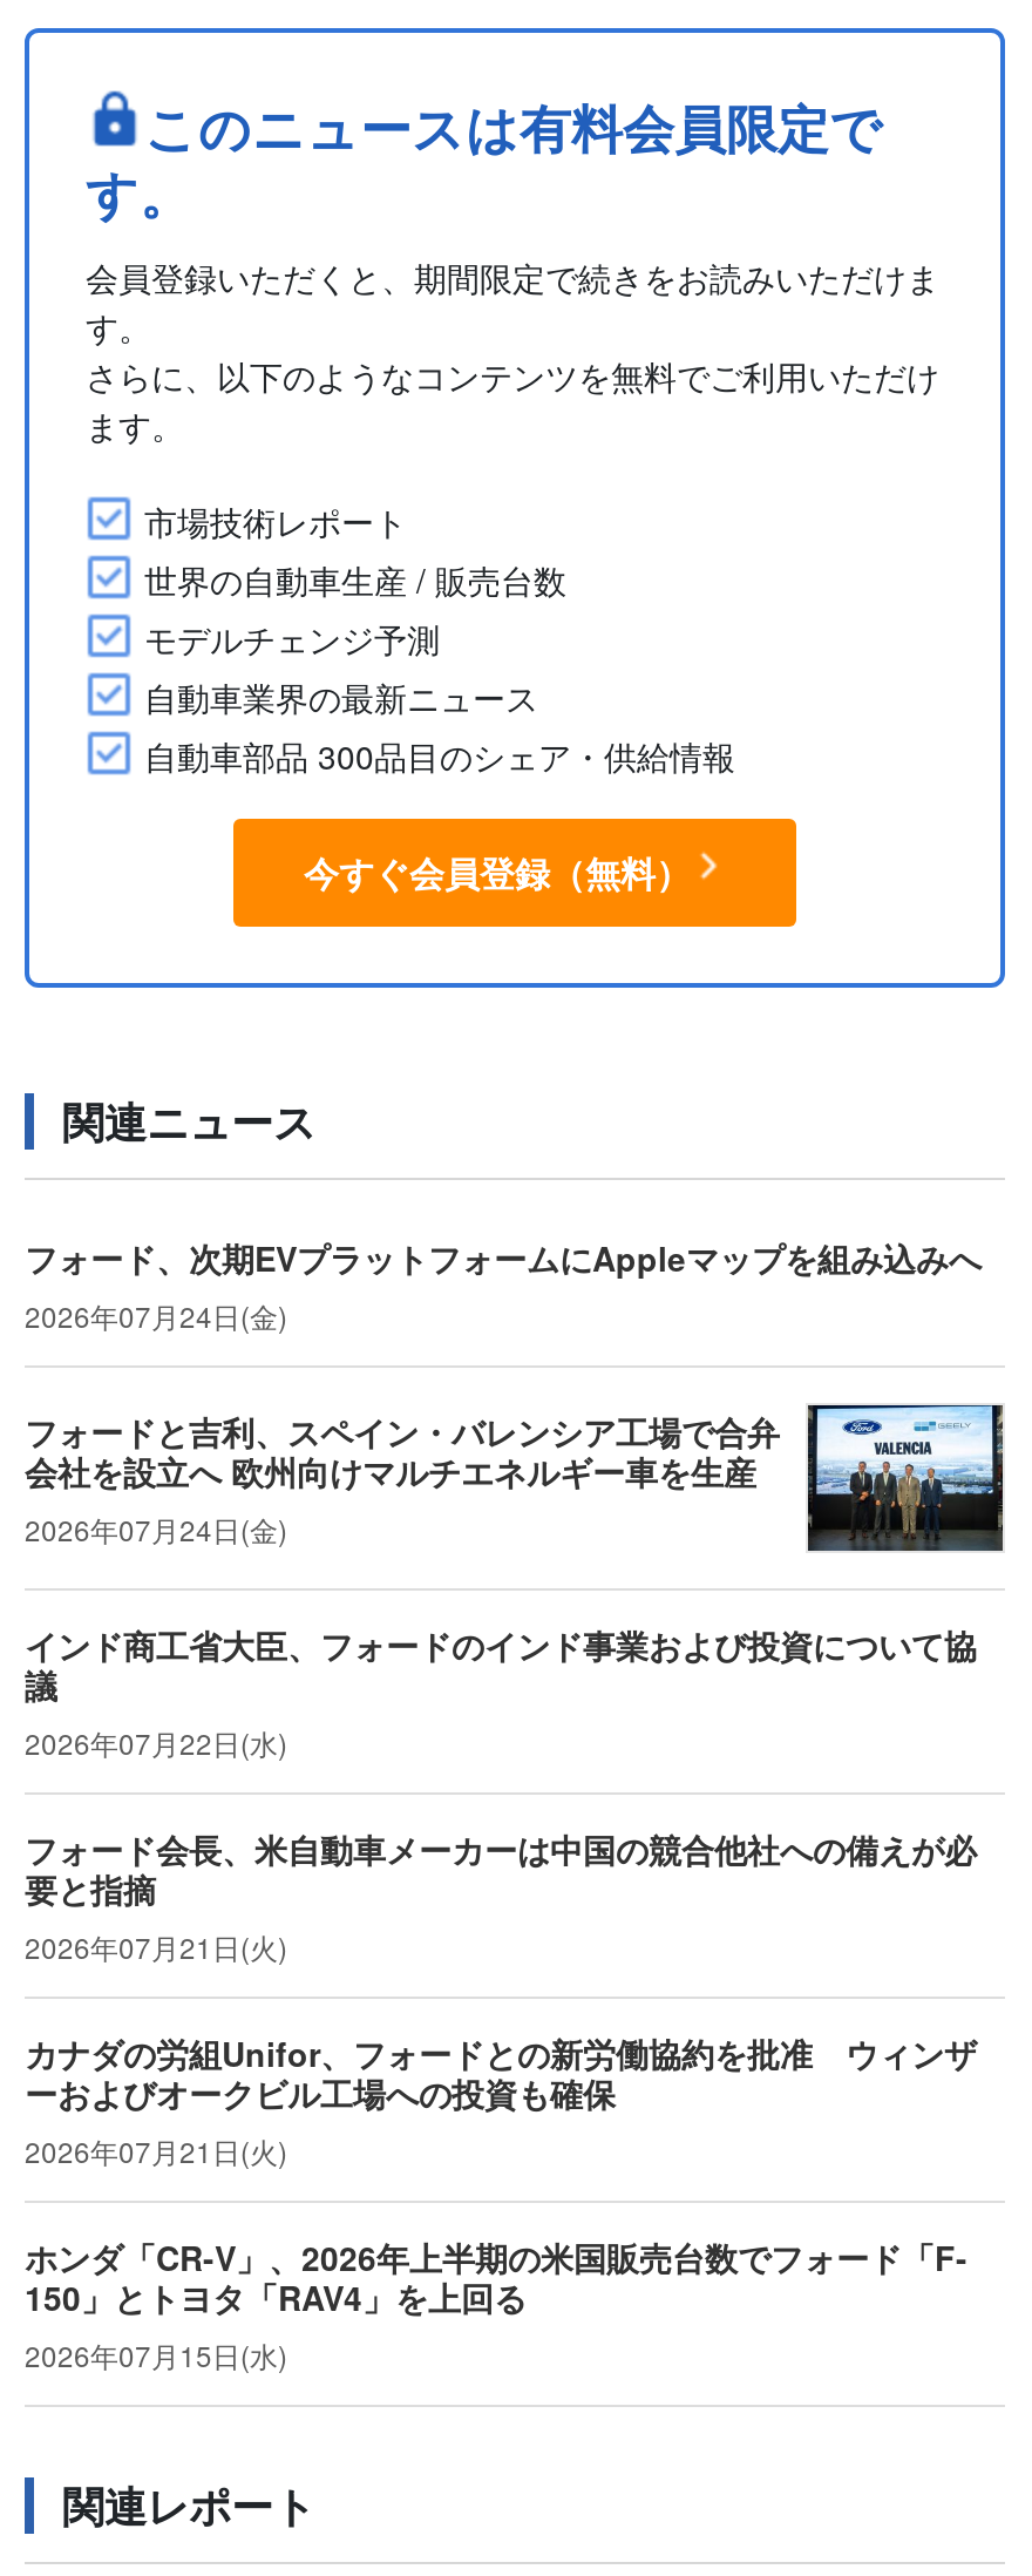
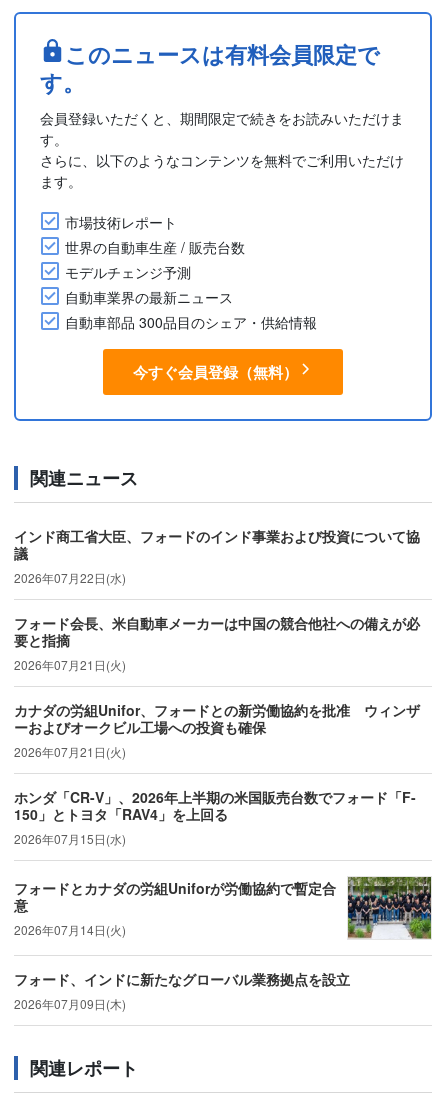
[25,1234,1005,1553] [image] | フォード、次期EVプラットフォームにAppleマップを組み込みへ | 2026年07月24日(金) | フォードと吉利、スペイン・バレンシア工場で合弁 | 会社を設立へ 欧州向けマルチエネルギー車を生産 | 2026年07月24日(金) -> none
moved [25,1621,977,2374] -> [14,526,420,847]: インド商工省大臣、フォードのインド事業および投資について協 | 2026年07月22日(水) | フォード会長、米自動車メーカーは中国の競合他社への備えが必 | ... | 150」とトヨタ「RAV4」を上回る | 2026年07月15日(水)
none -> [14,876,432,1012] [image] | フォードとカナダの労組Uniforが労働協約で暫定合 | 意 | 2026年07月14日(火) | フォード、インドに新たなグローバル業務拠点を設立 | 2026年07月09日(木)

